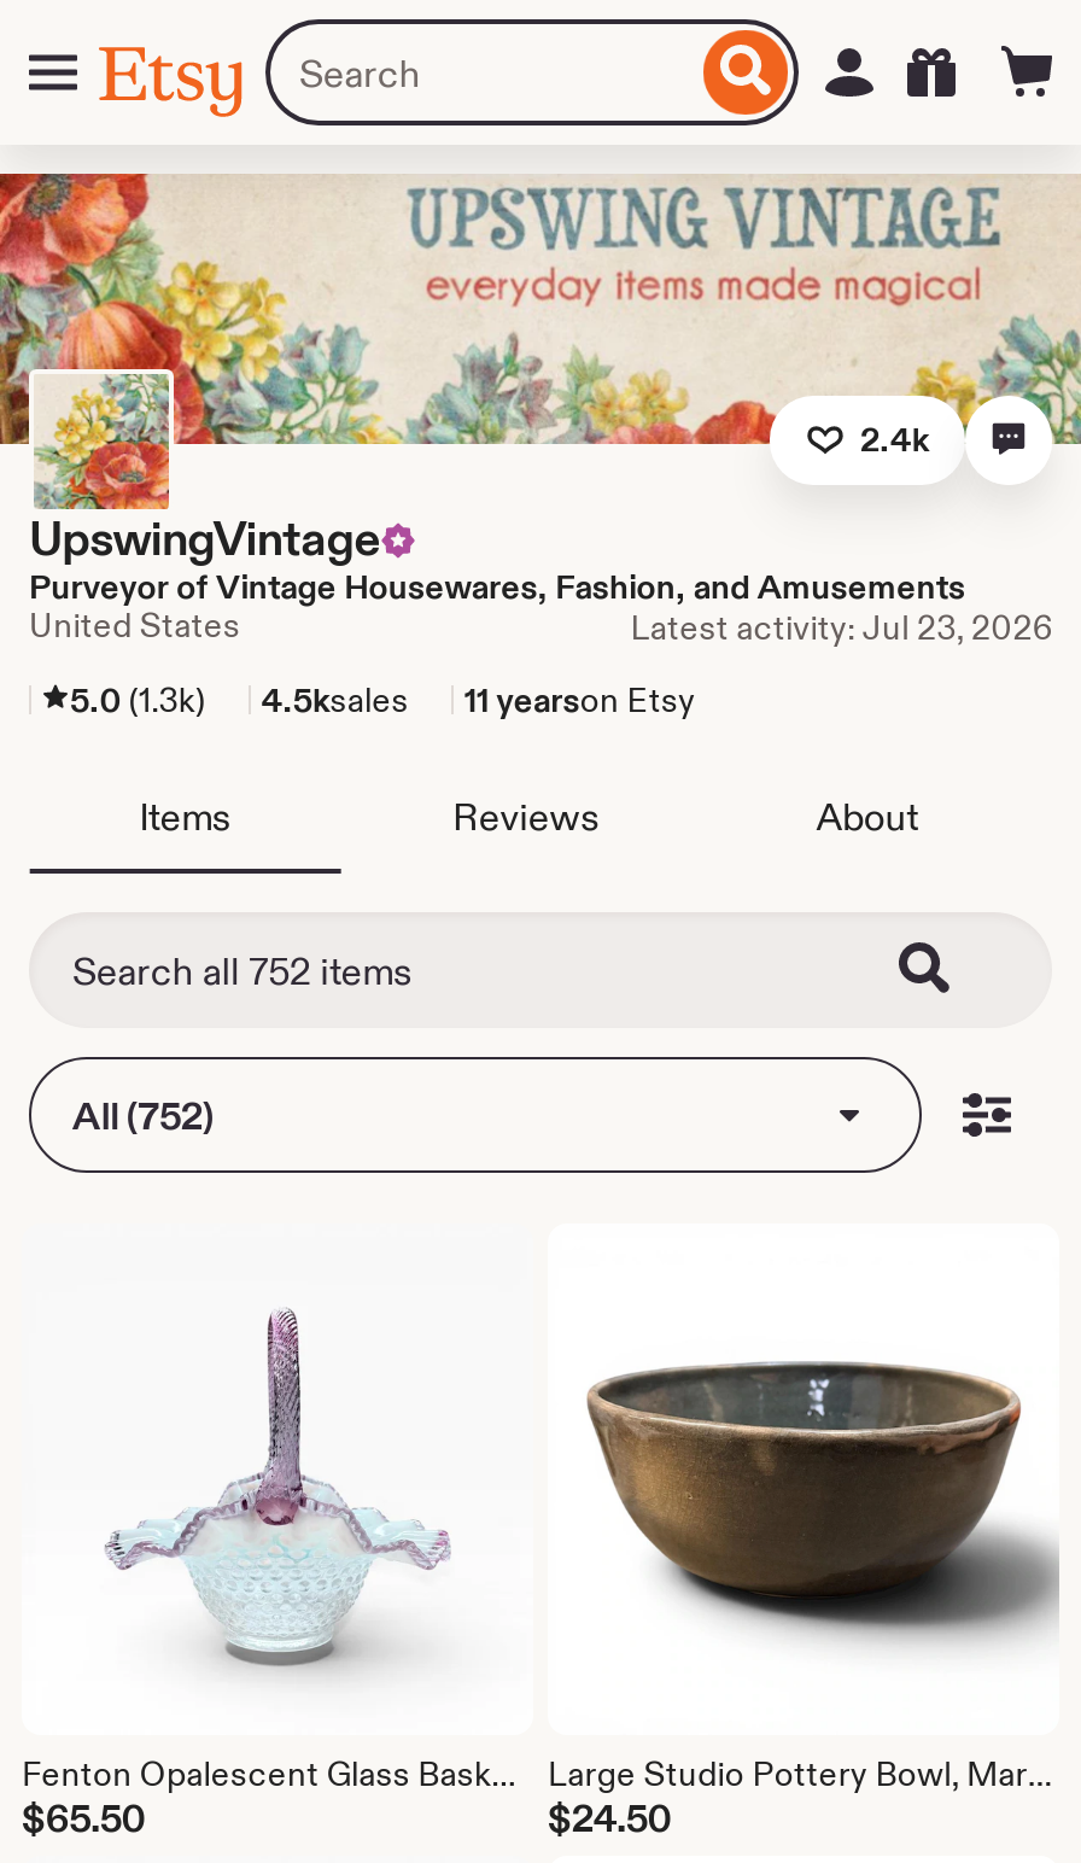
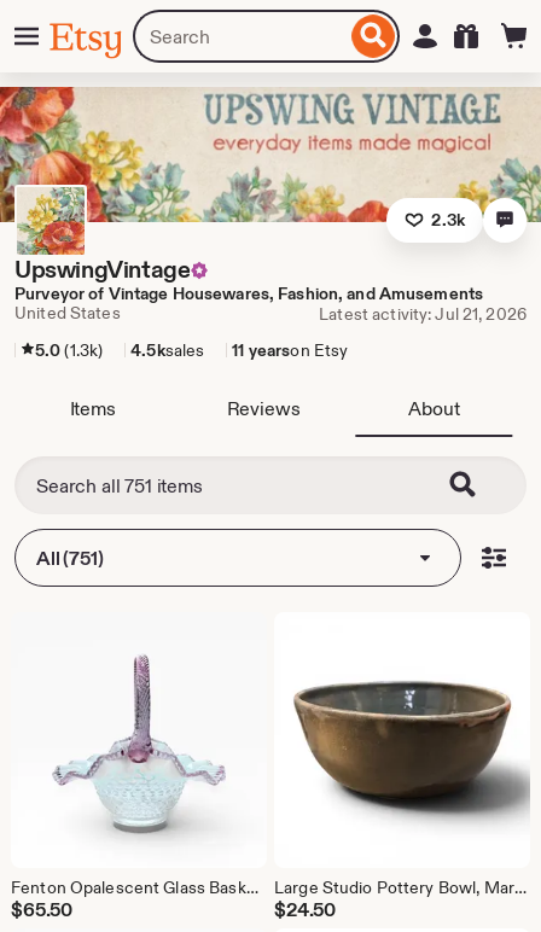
[860,417,929,461] 2.4k -> [432,209,465,231] 2.3k
[630,606,1052,649] Latest activity: Jul 23, 2026 -> [319,303,527,325] Latest activity: Jul 21, 2026
[72,1091,214,1139] All (752) -> [36,546,103,570] All (751)

